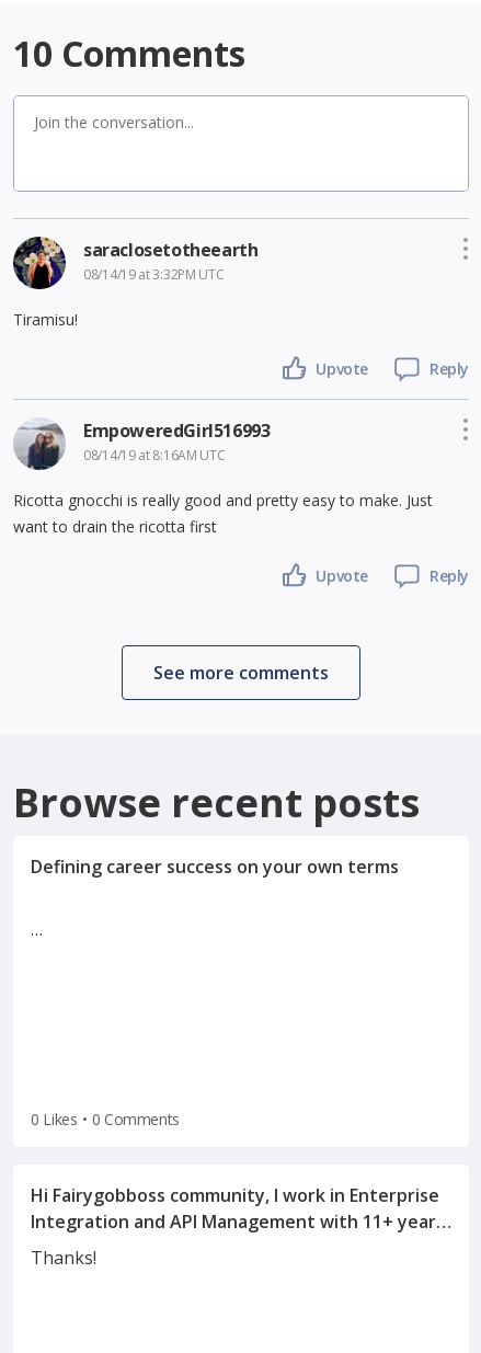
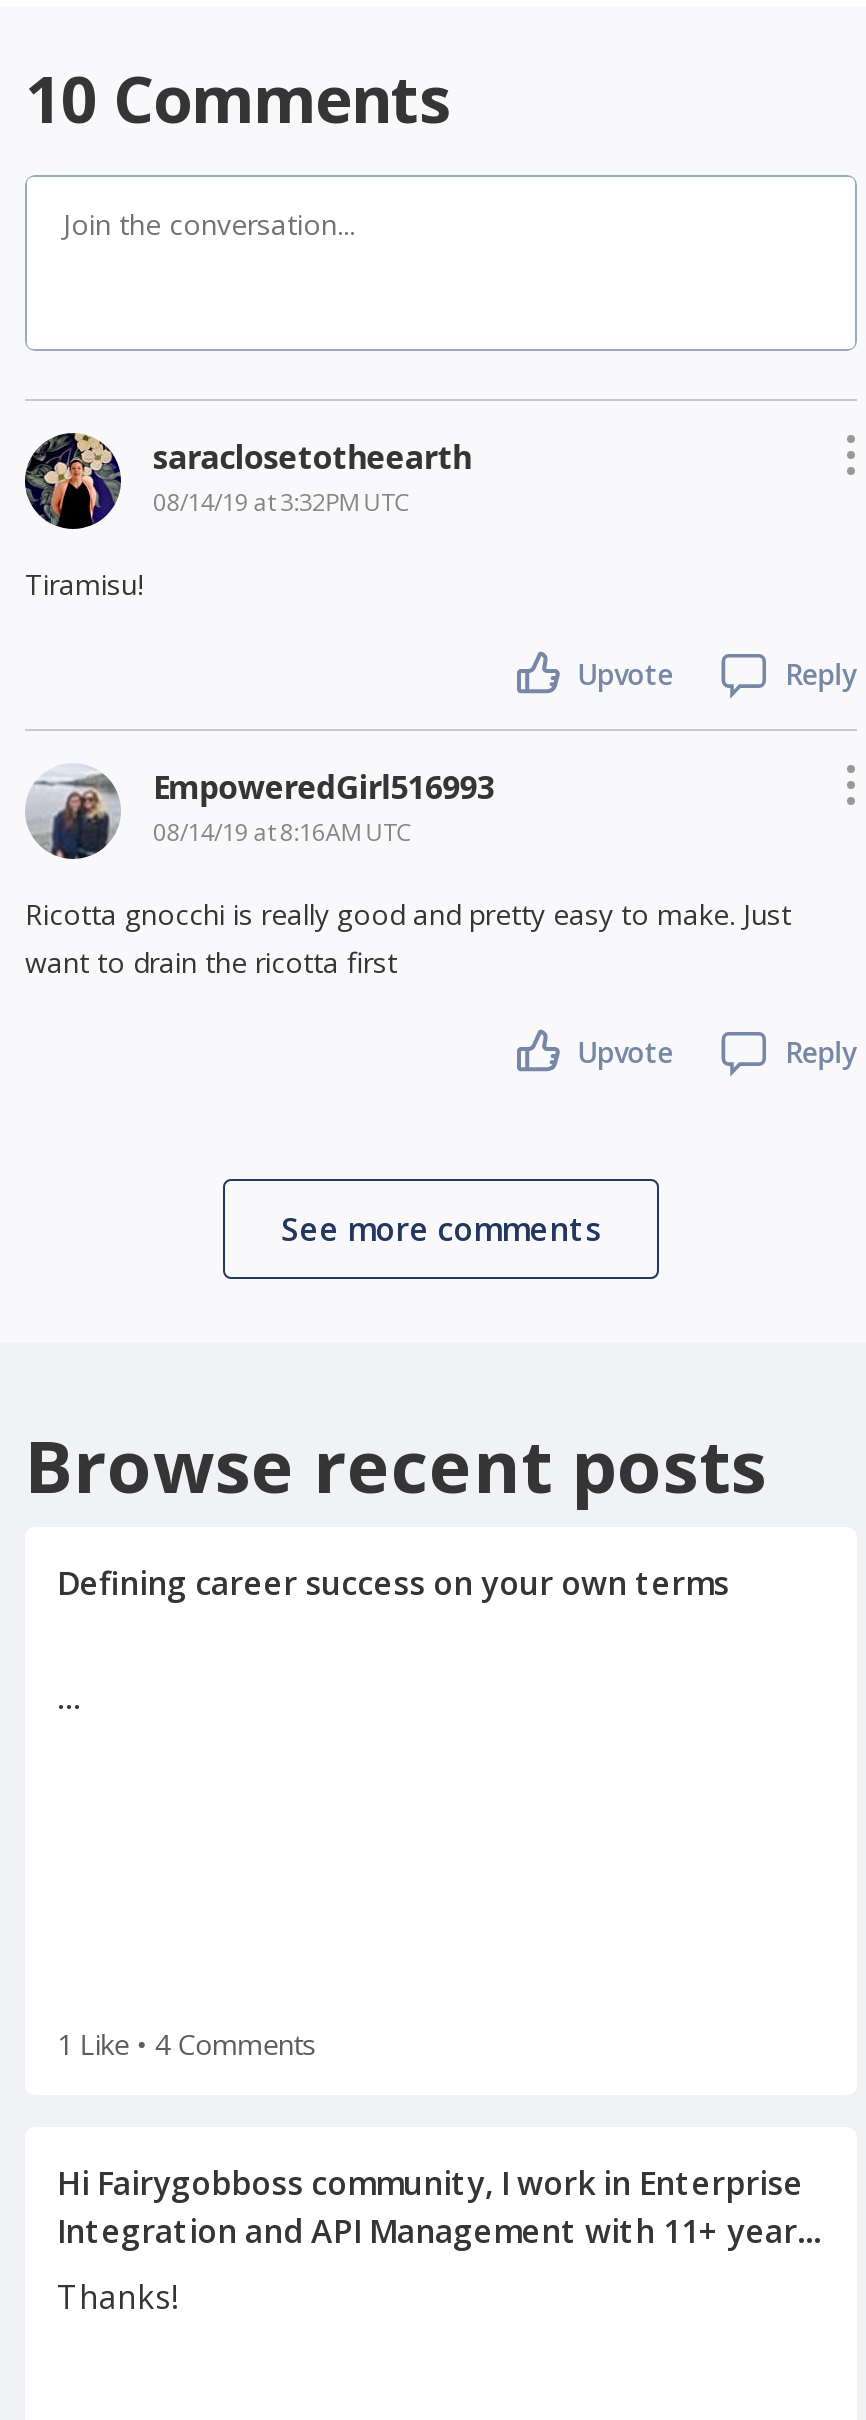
[31,1109,180,1130] 0 Likes • 0 Comments -> [57,2025,316,2063] 1 Like • 4 Comments

